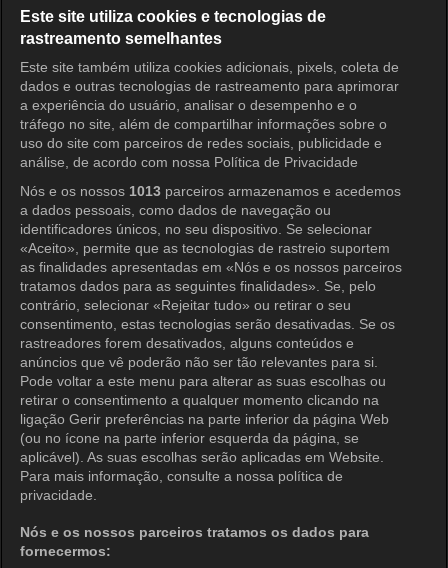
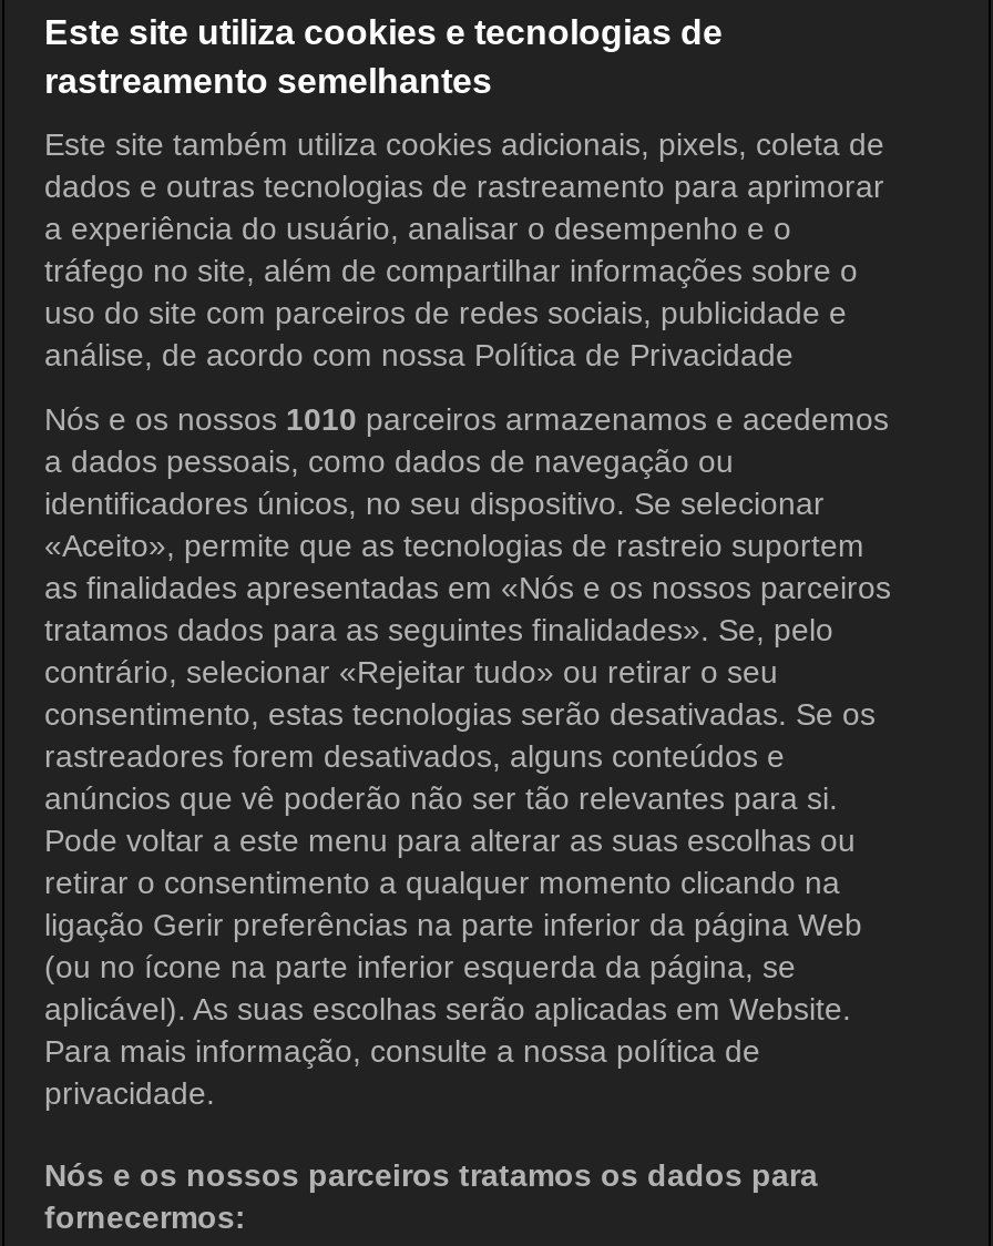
[20,183,401,199] Nós e os nossos 1013 parceiros armazenamos e acedemos -> [44,401,889,437] Nós e os nossos 1010 parceiros armazenamos e acedemos

